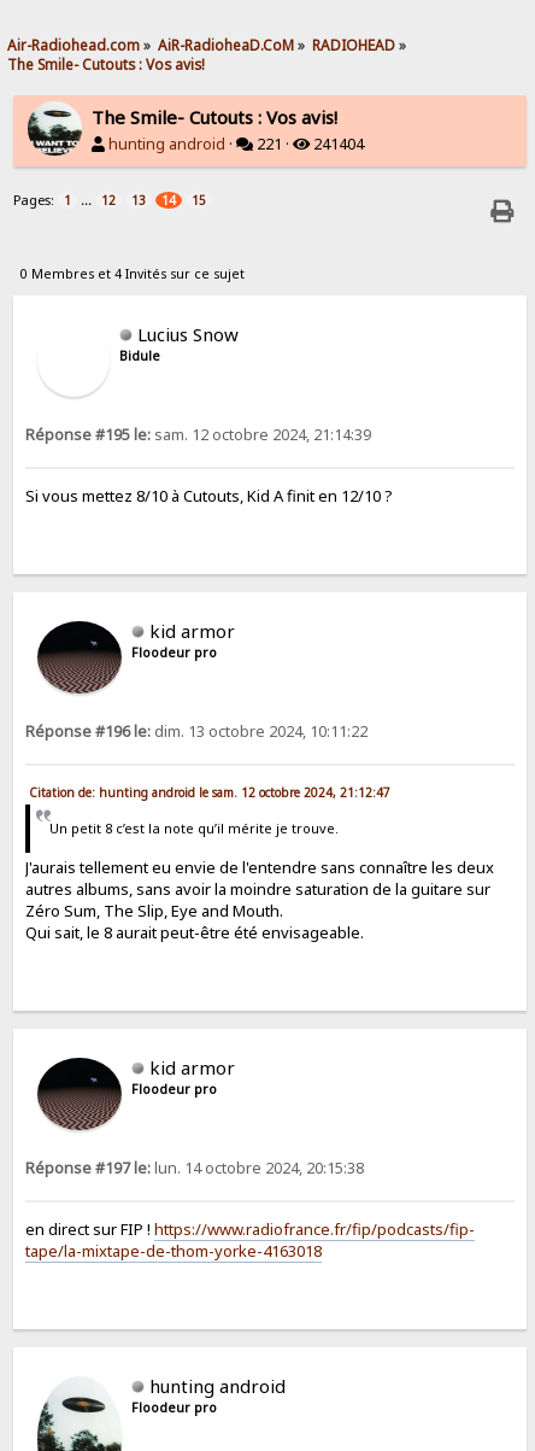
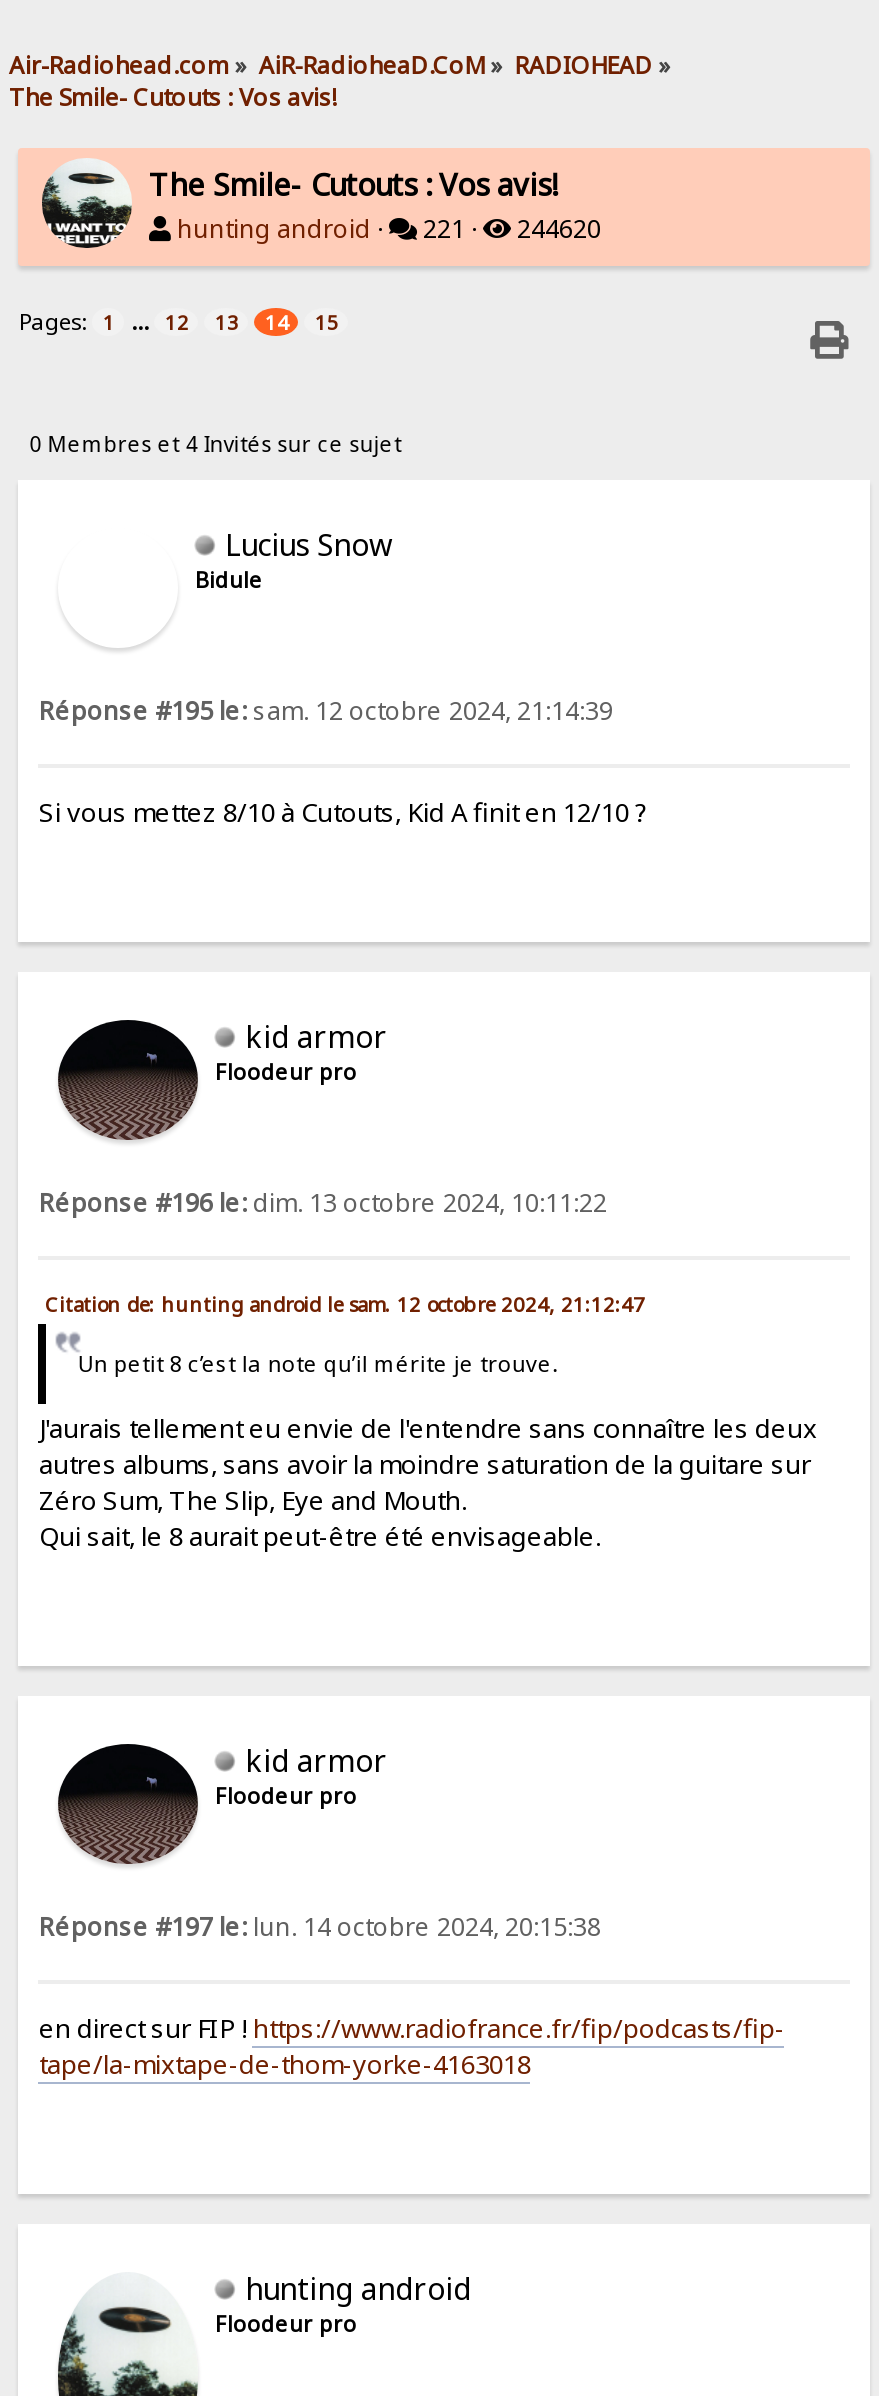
[310,134,364,154] 241404 -> [511,212,601,246] 244620

